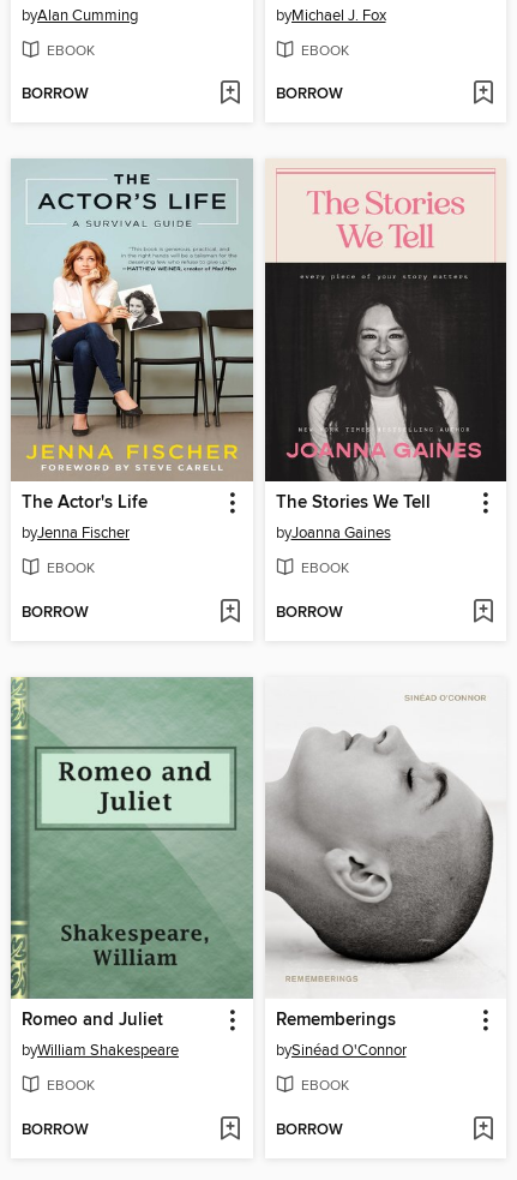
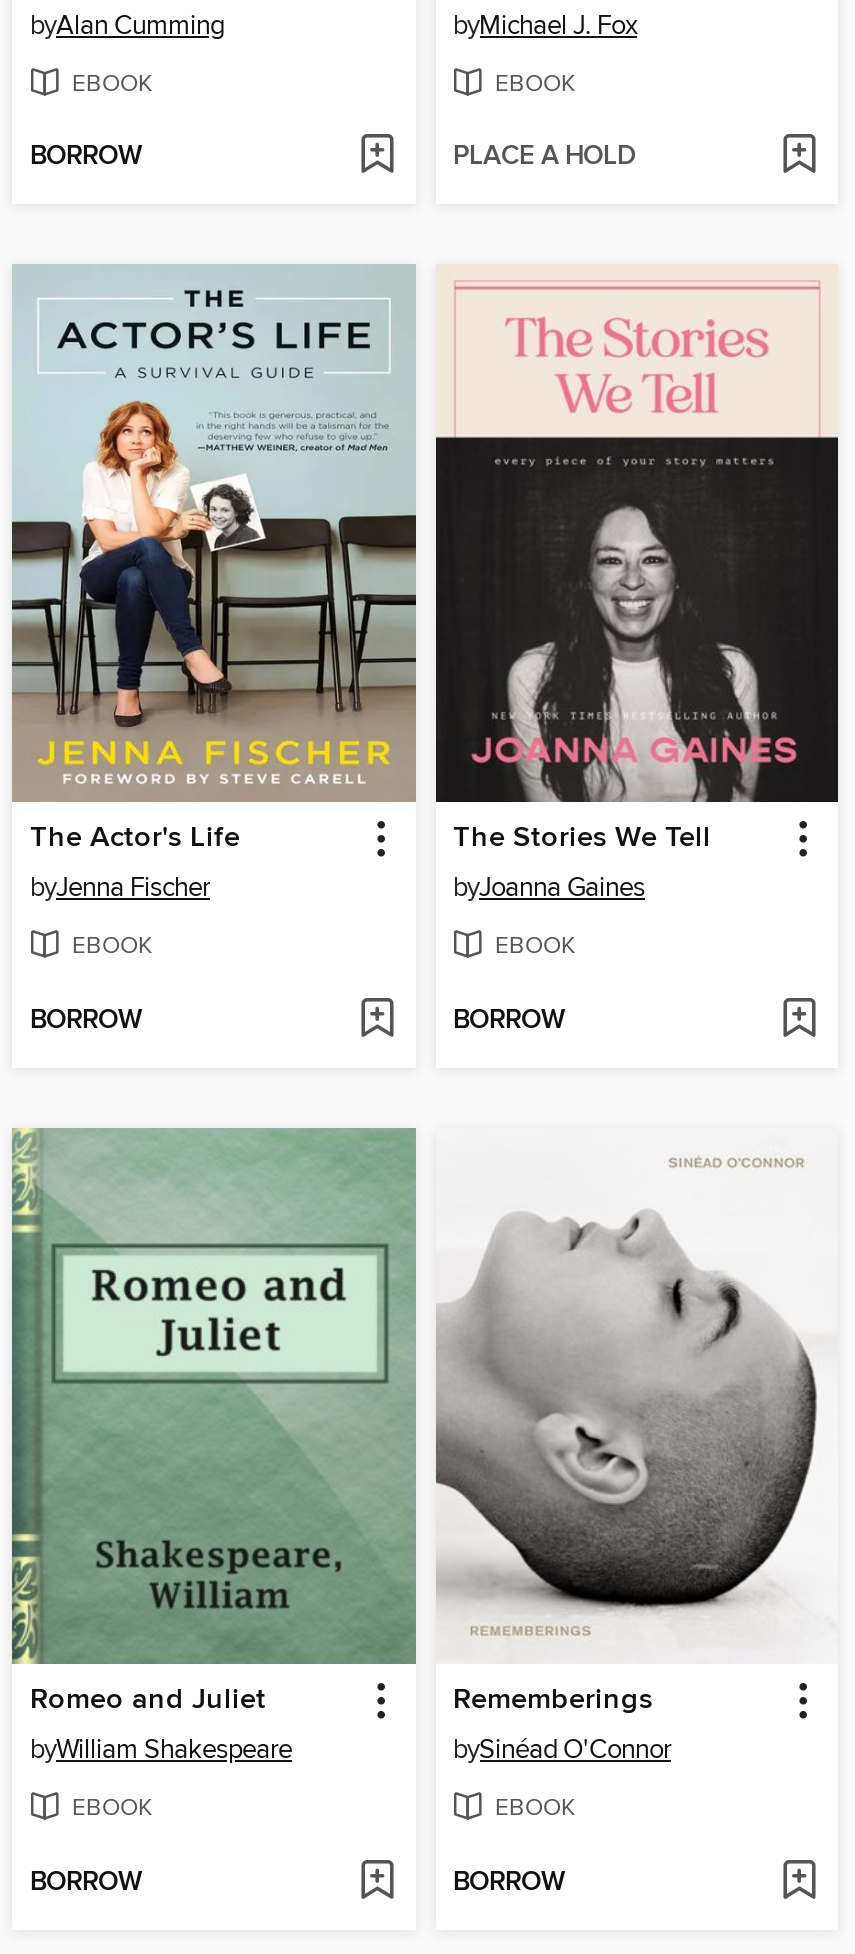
[275,84,342,105] BORROW -> [453,141,635,175] PLACE A HOLD

